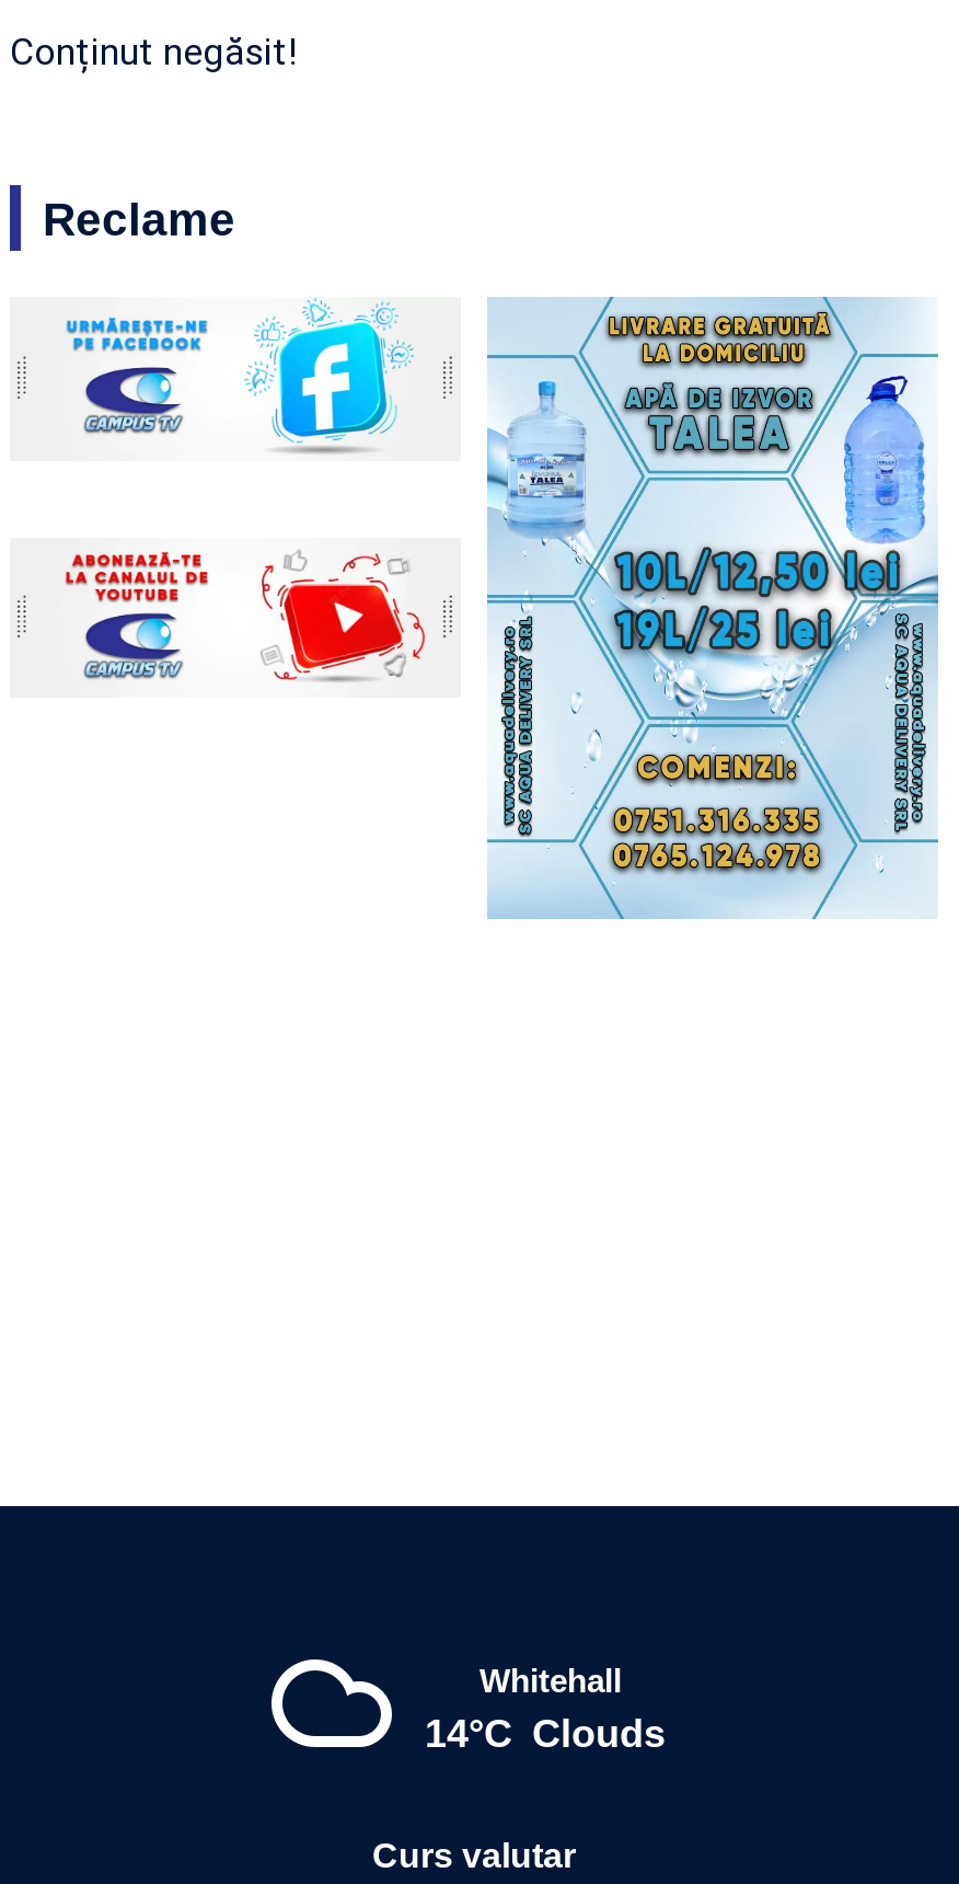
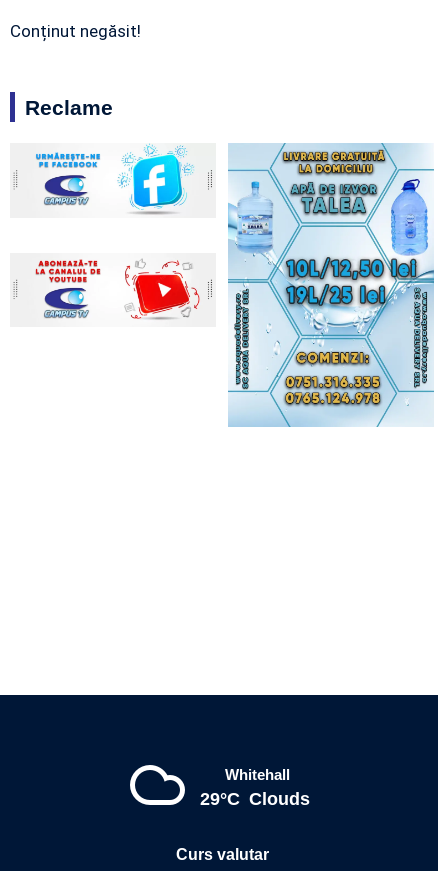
[425,1712,666,1756] 14°C Clouds -> [199,789,309,809] 29°C Clouds

